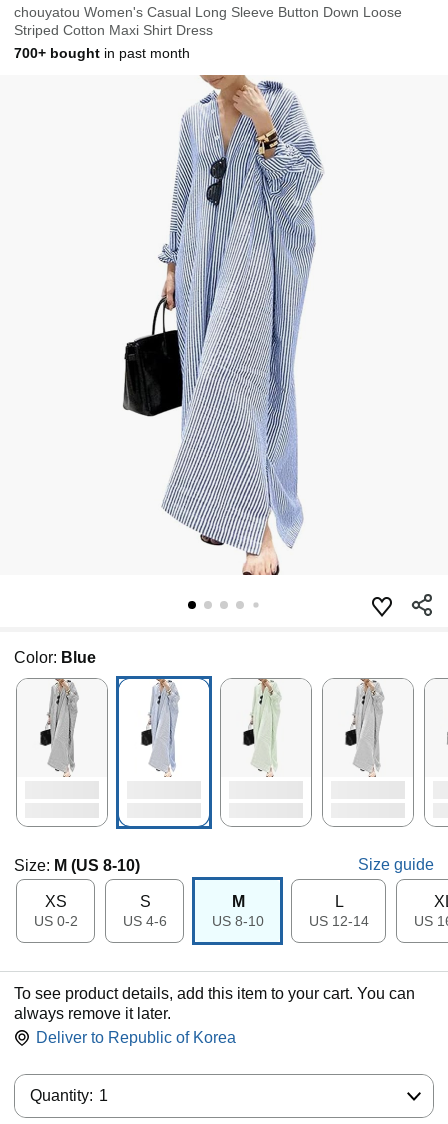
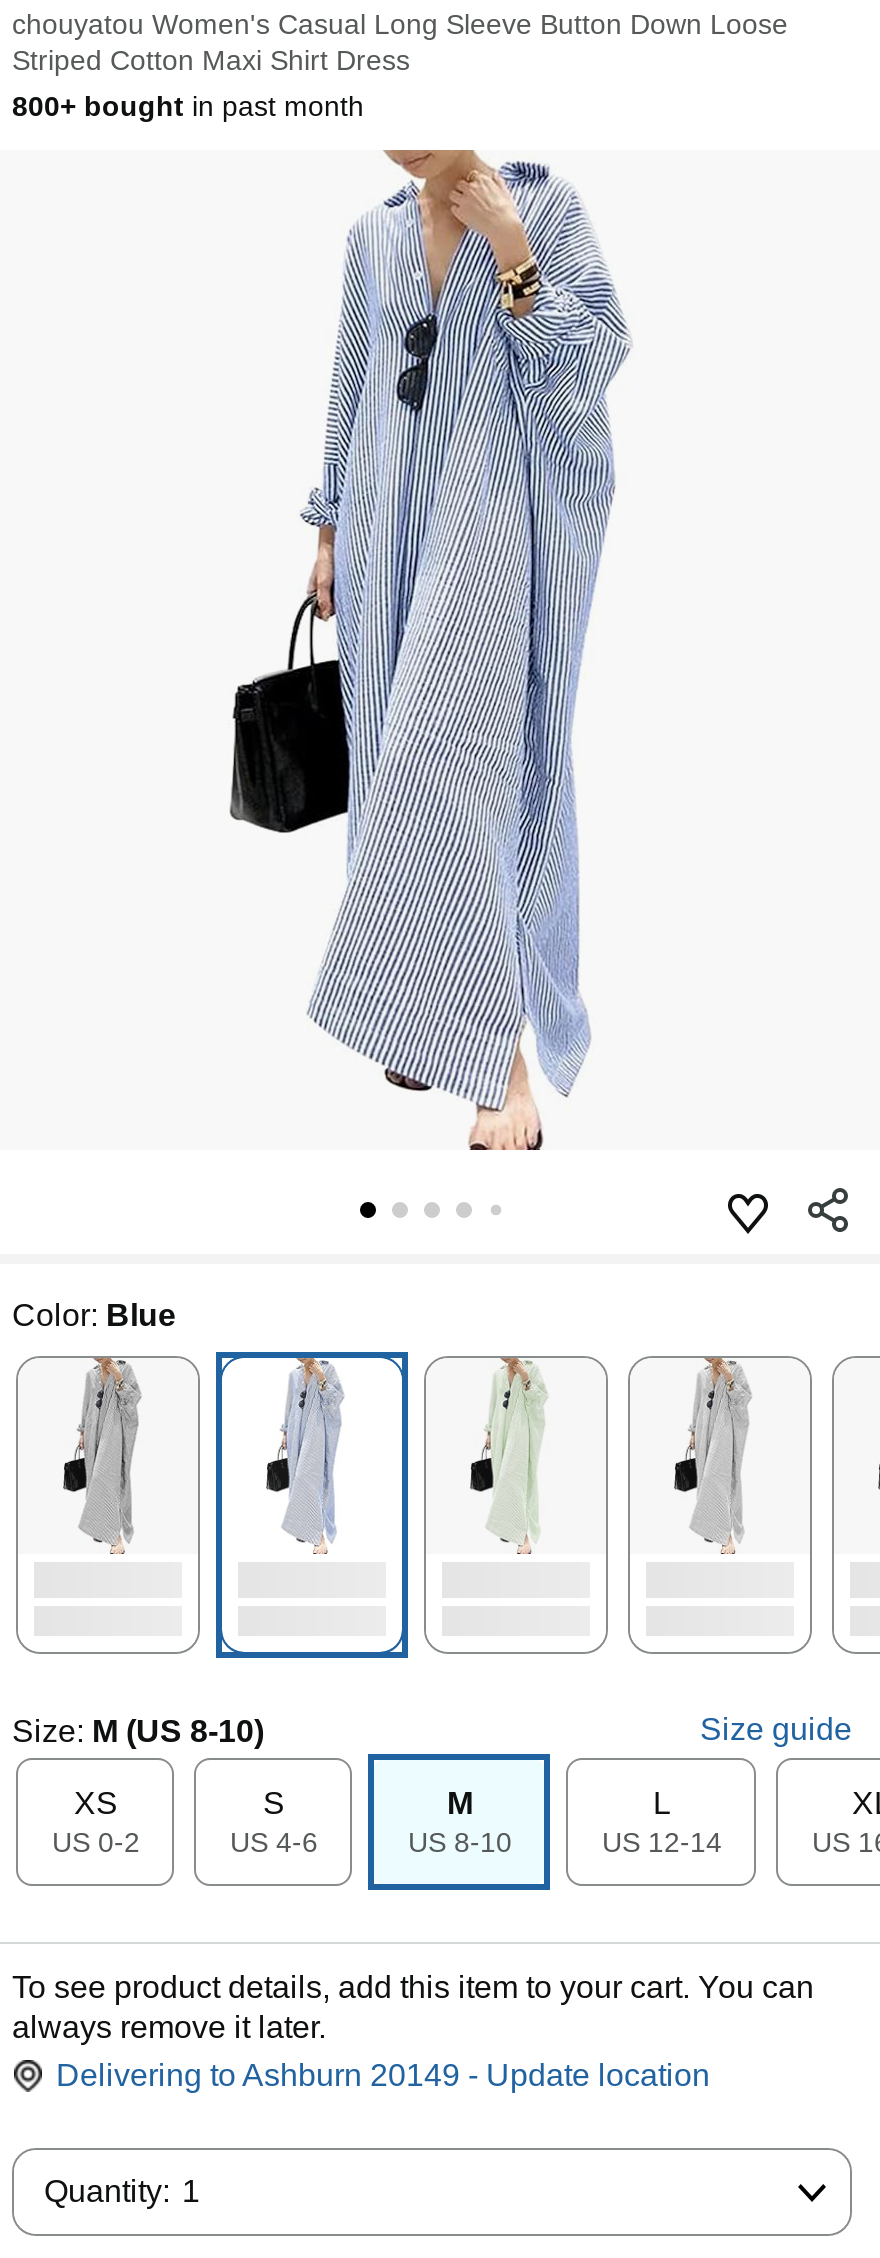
[14,45,190,61] 700+ bought in past month -> [12,90,364,122] 800+ bought in past month
[36,1029,236,1046] Deliver to Republic of Korea -> [56,2058,710,2092] Delivering to Ashburn 20149 - Update location

